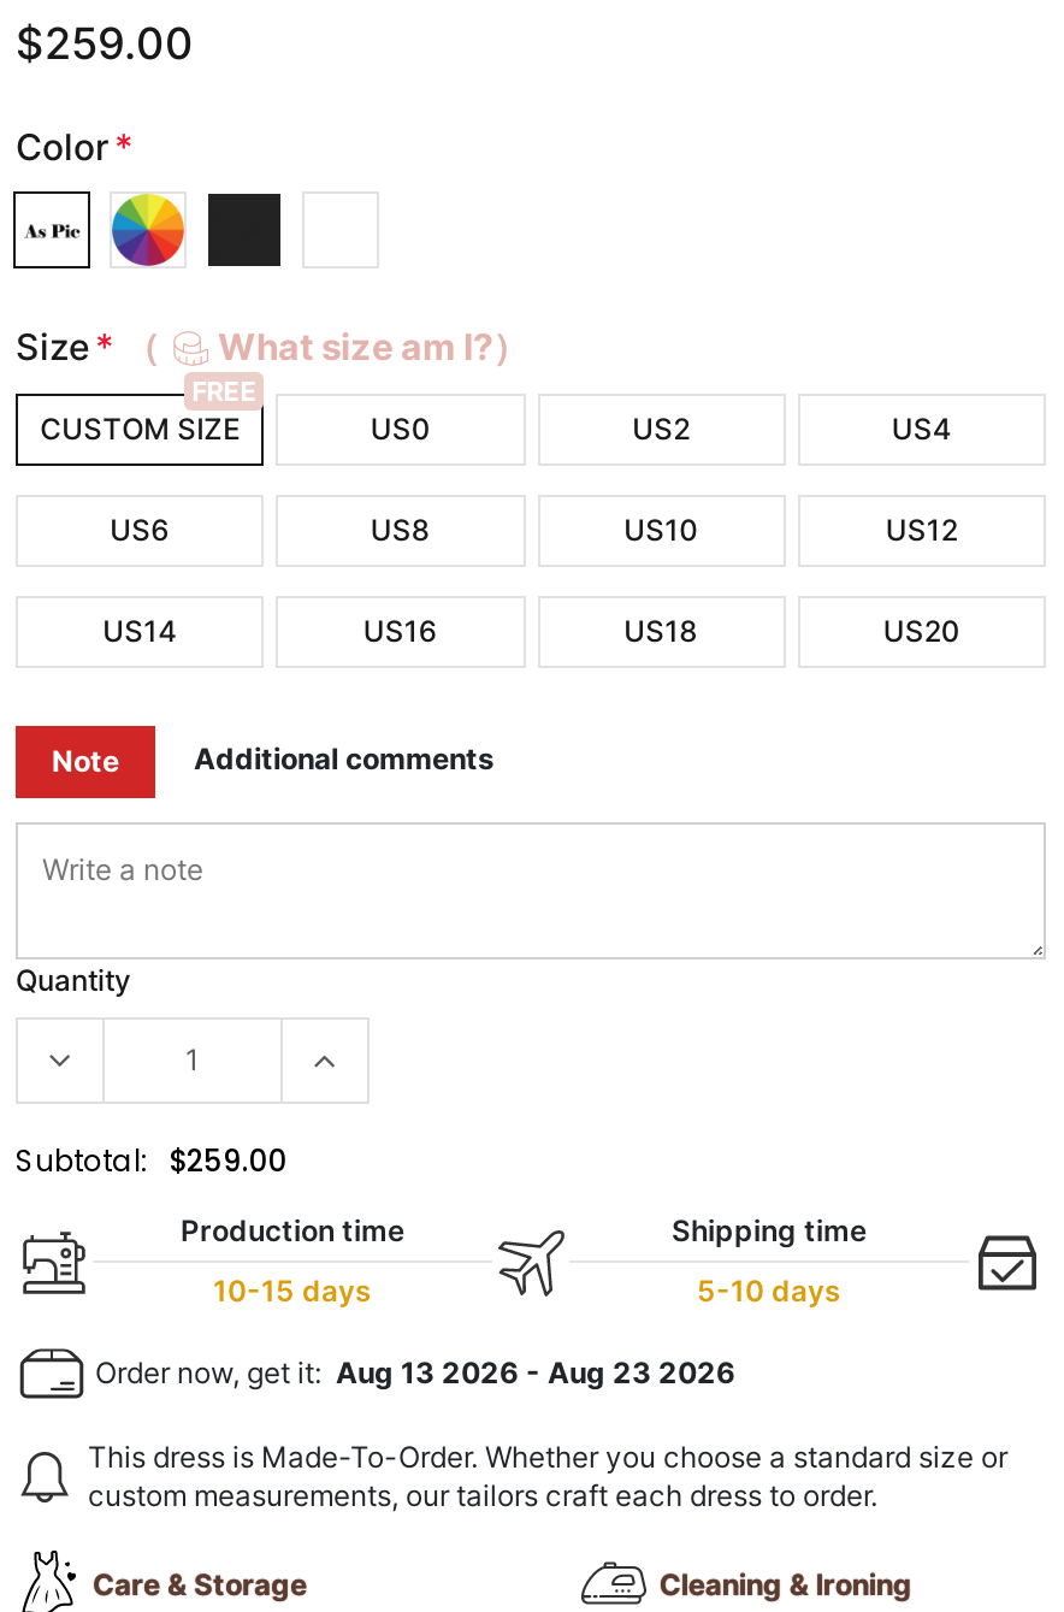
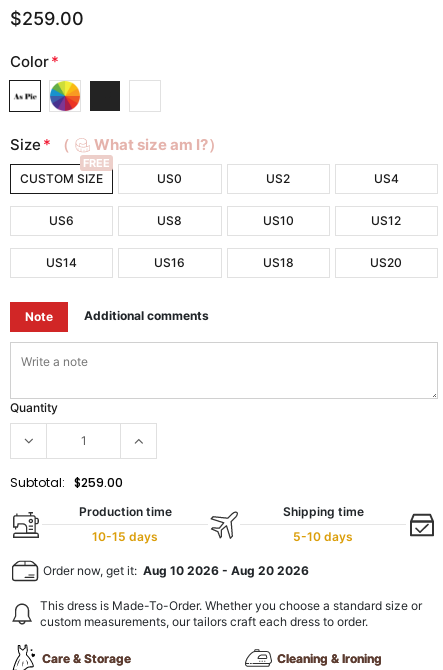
[88,1354,735,1390] Order now, get it: Aug 13 2026 - Aug 23 2026 -> [40,563,309,578] Order now, get it: Aug 10 2026 - Aug 20 2026

